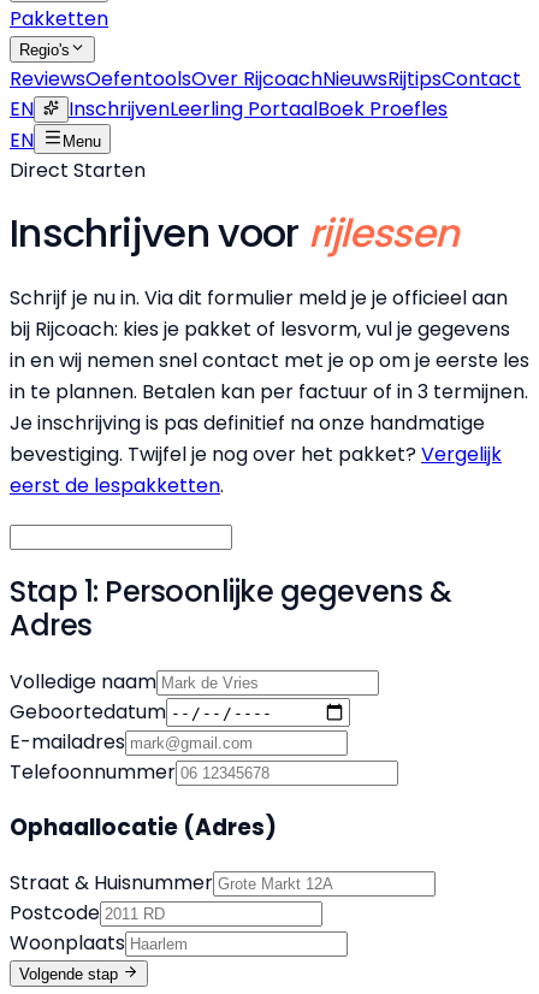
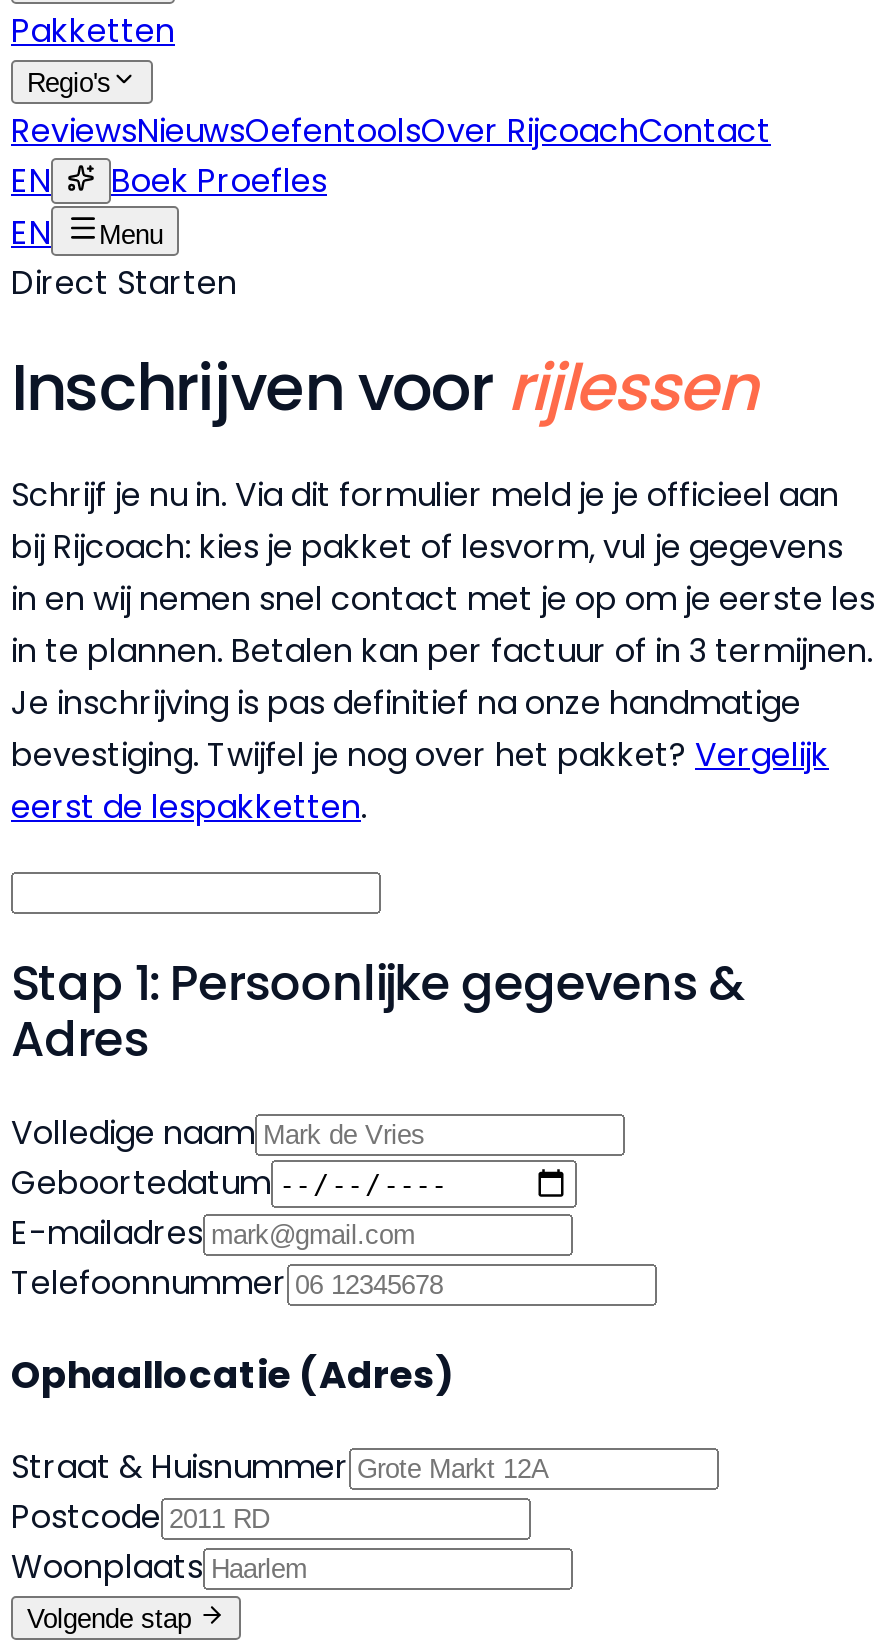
[10,65,521,93] ReviewsOefentoolsOver RijcoachNieuwsRijtipsContact -> [11,108,771,154] ReviewsNieuwsOefentoolsOver RijcoachContact
[69,95,448,123] InschrijvenLeerling PortaalBoek Proefles -> [111,158,327,204] Boek Proefles

